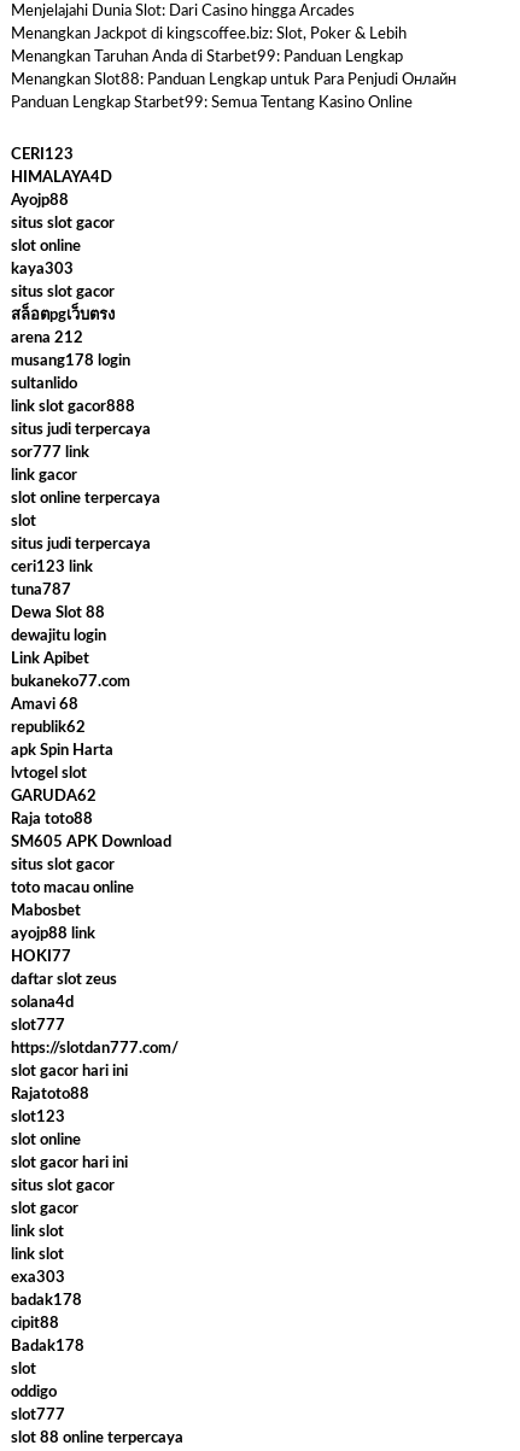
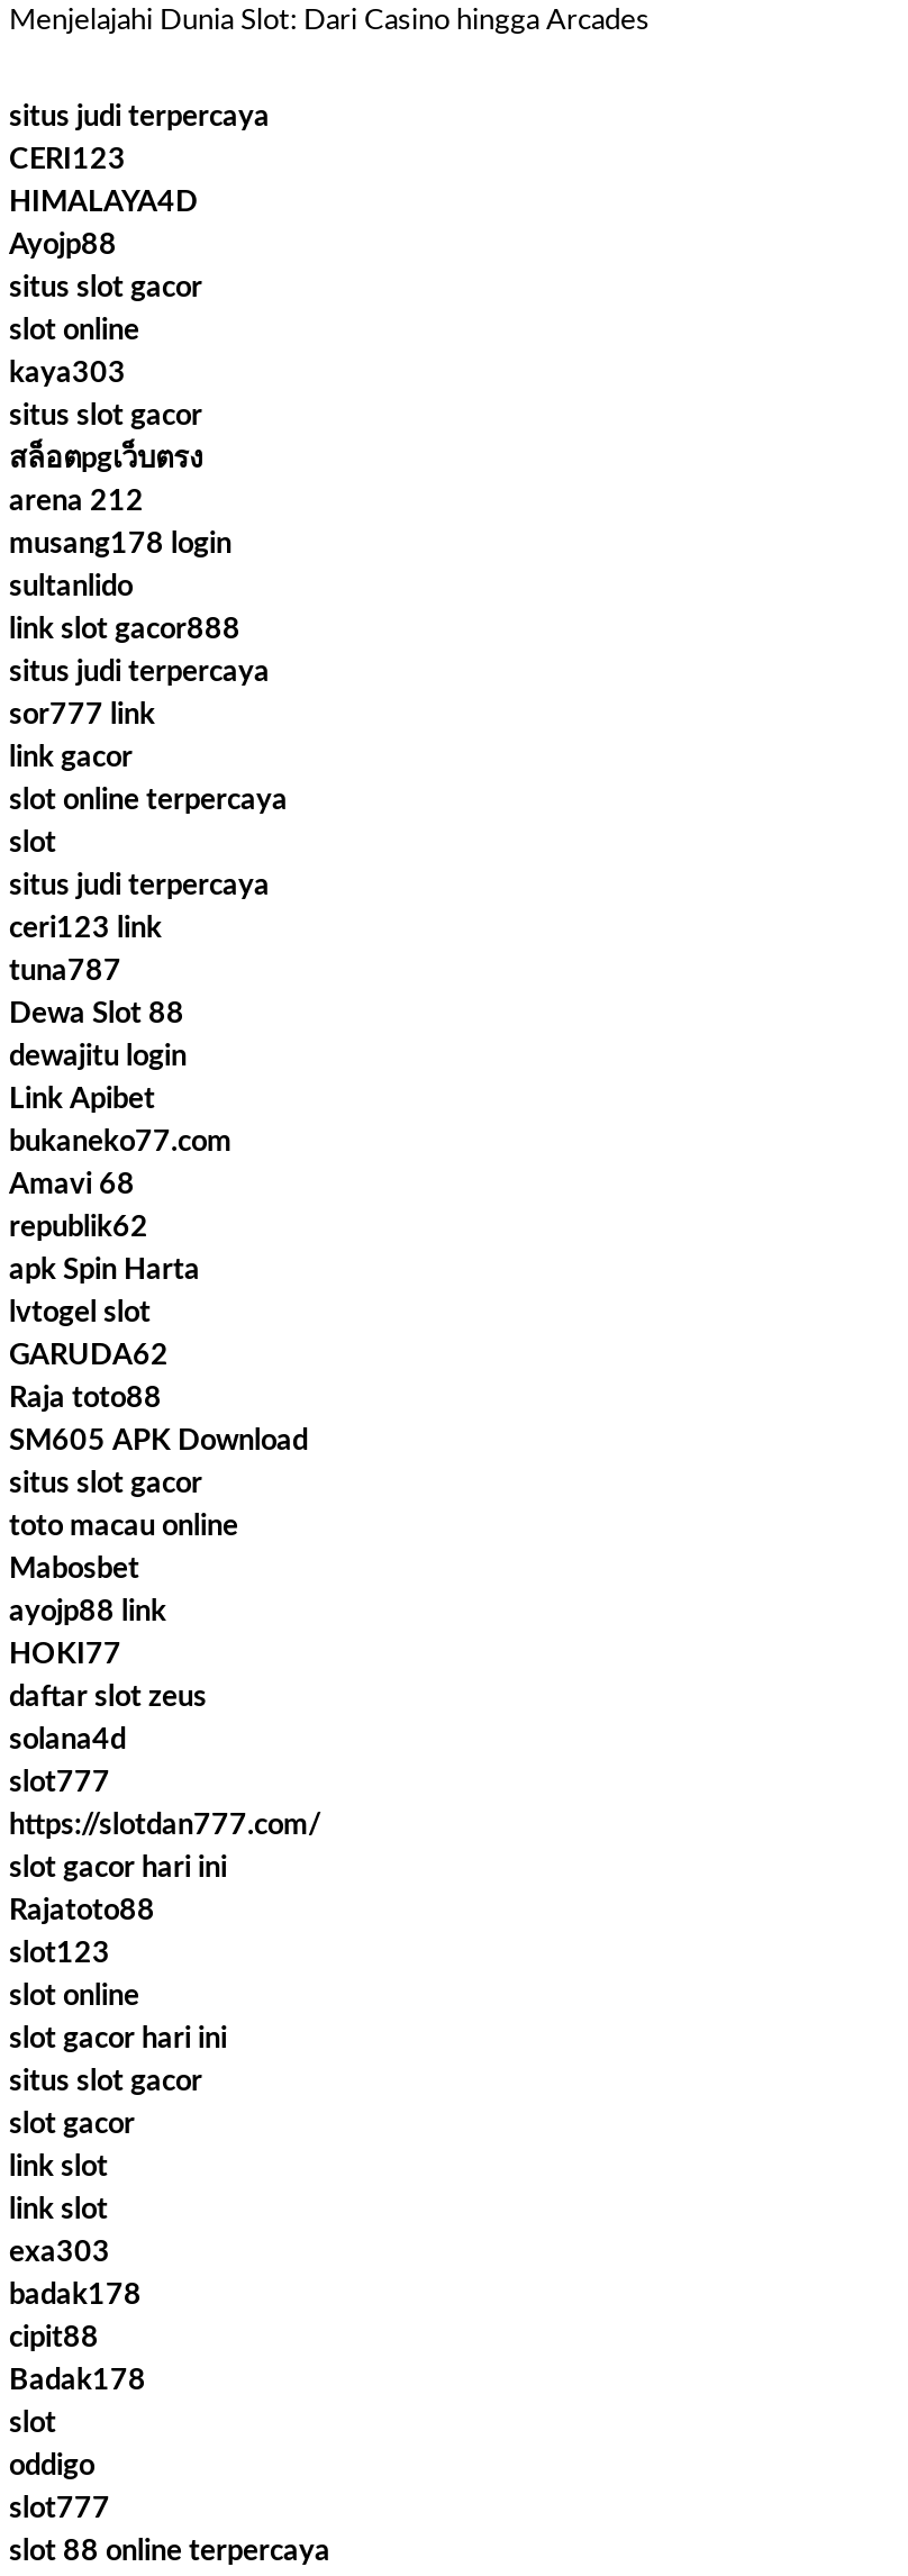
[11,27,456,111] Menangkan Jackpot di kingscoffee.biz: Slot, Poker & Lebih | Menangkan Taruhan Anda di Starbet99: Panduan Lengkap | Menangkan Slot88: Panduan Lengkap untuk Para Penjudi Онлайн | Panduan Lengkap Starbet99: Semua Tentang Kasino Online -> [9,104,270,134] situs judi terpercaya

